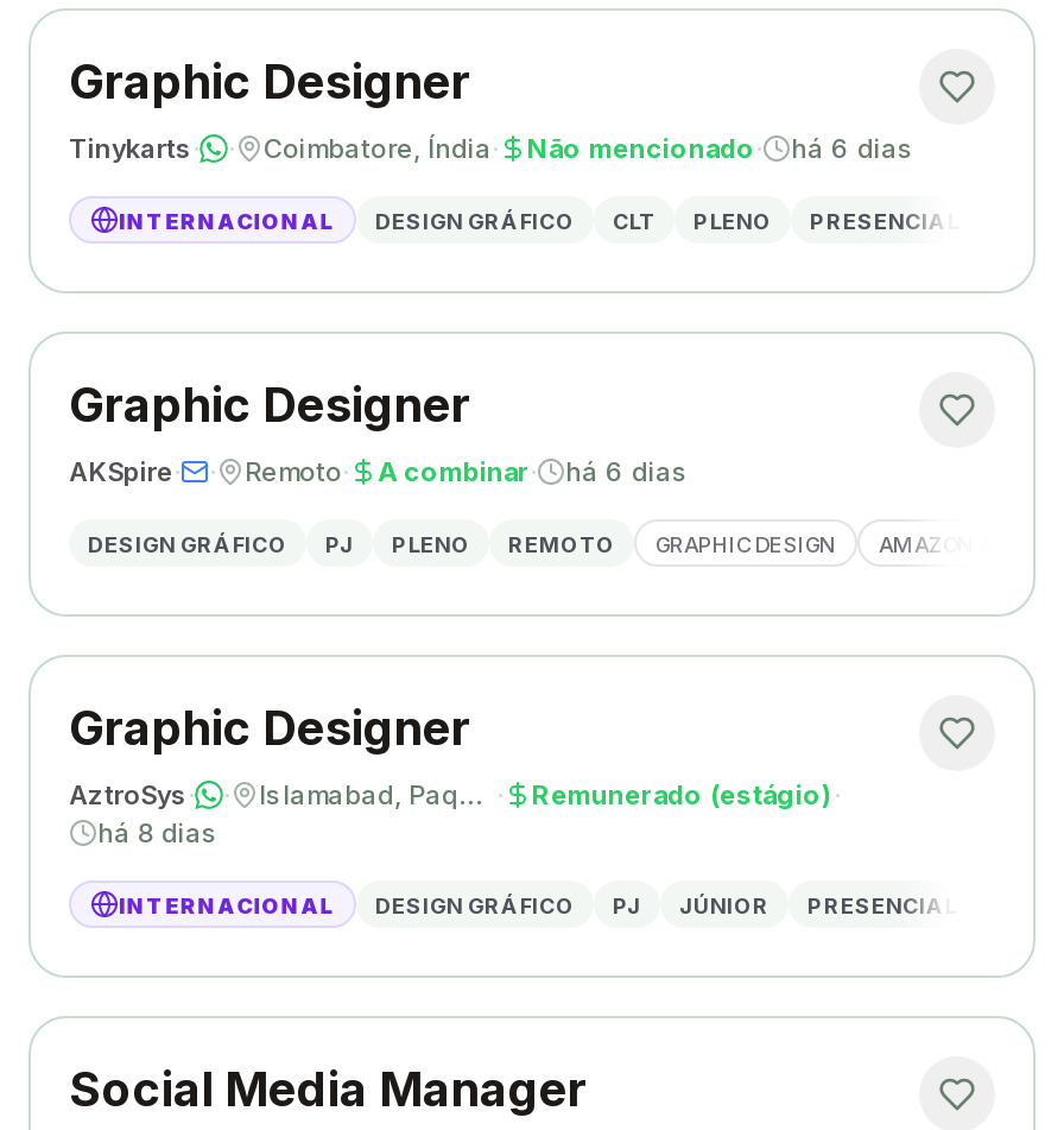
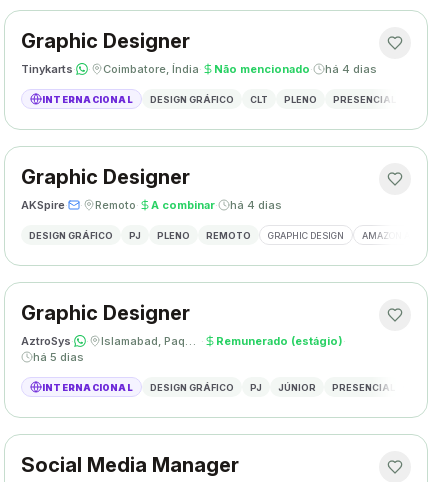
[791,132,914,165] há 6 dias -> [325,62,377,76] há 4 dias
[565,455,689,488] há 6 dias -> [230,198,282,212] há 4 dias
[97,816,218,850] há 8 dias -> [33,350,84,364] há 5 dias

